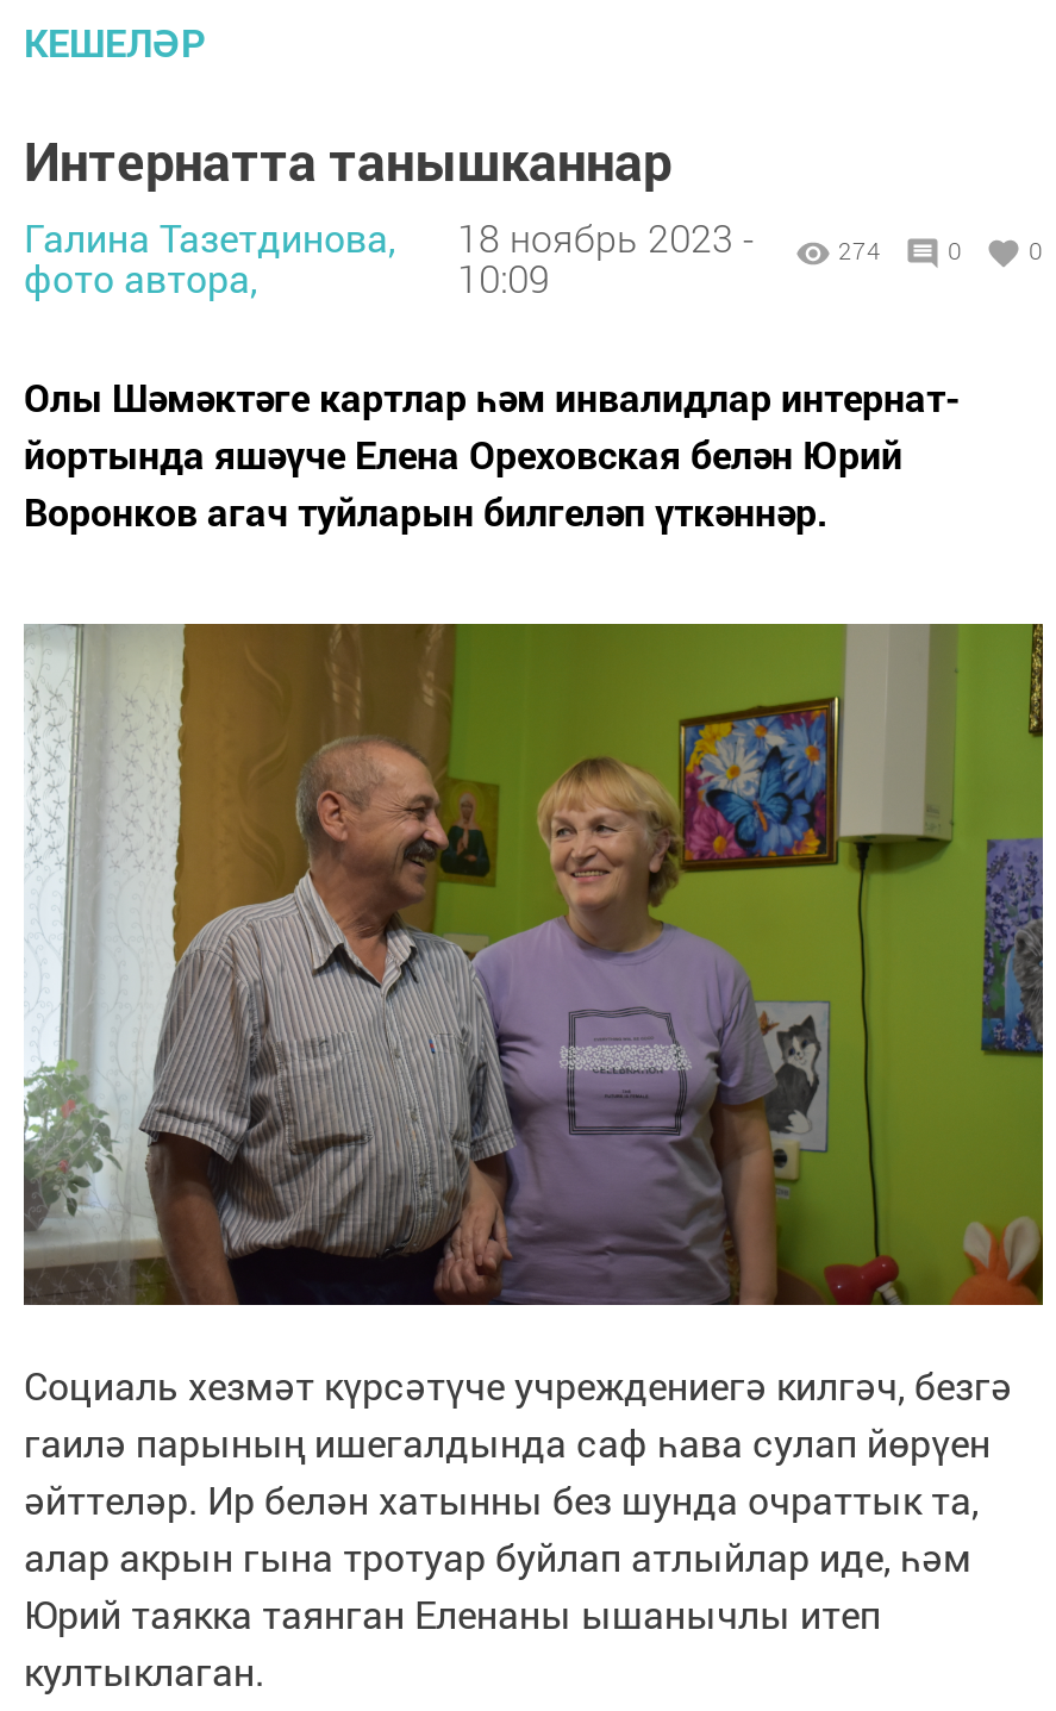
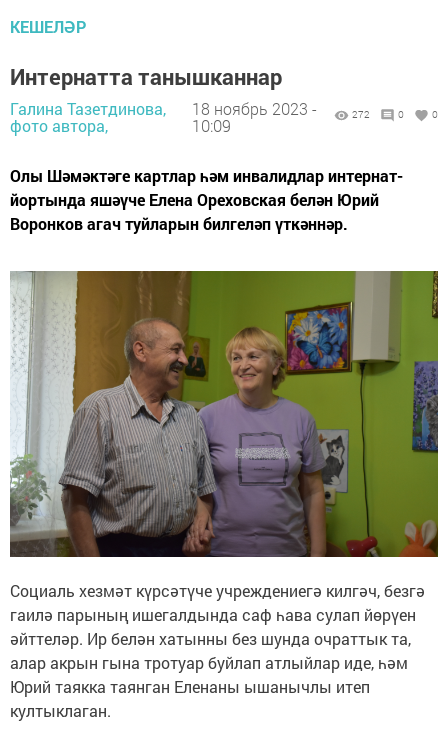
[838,236,881,267] 274 -> [352,108,370,121] 272

